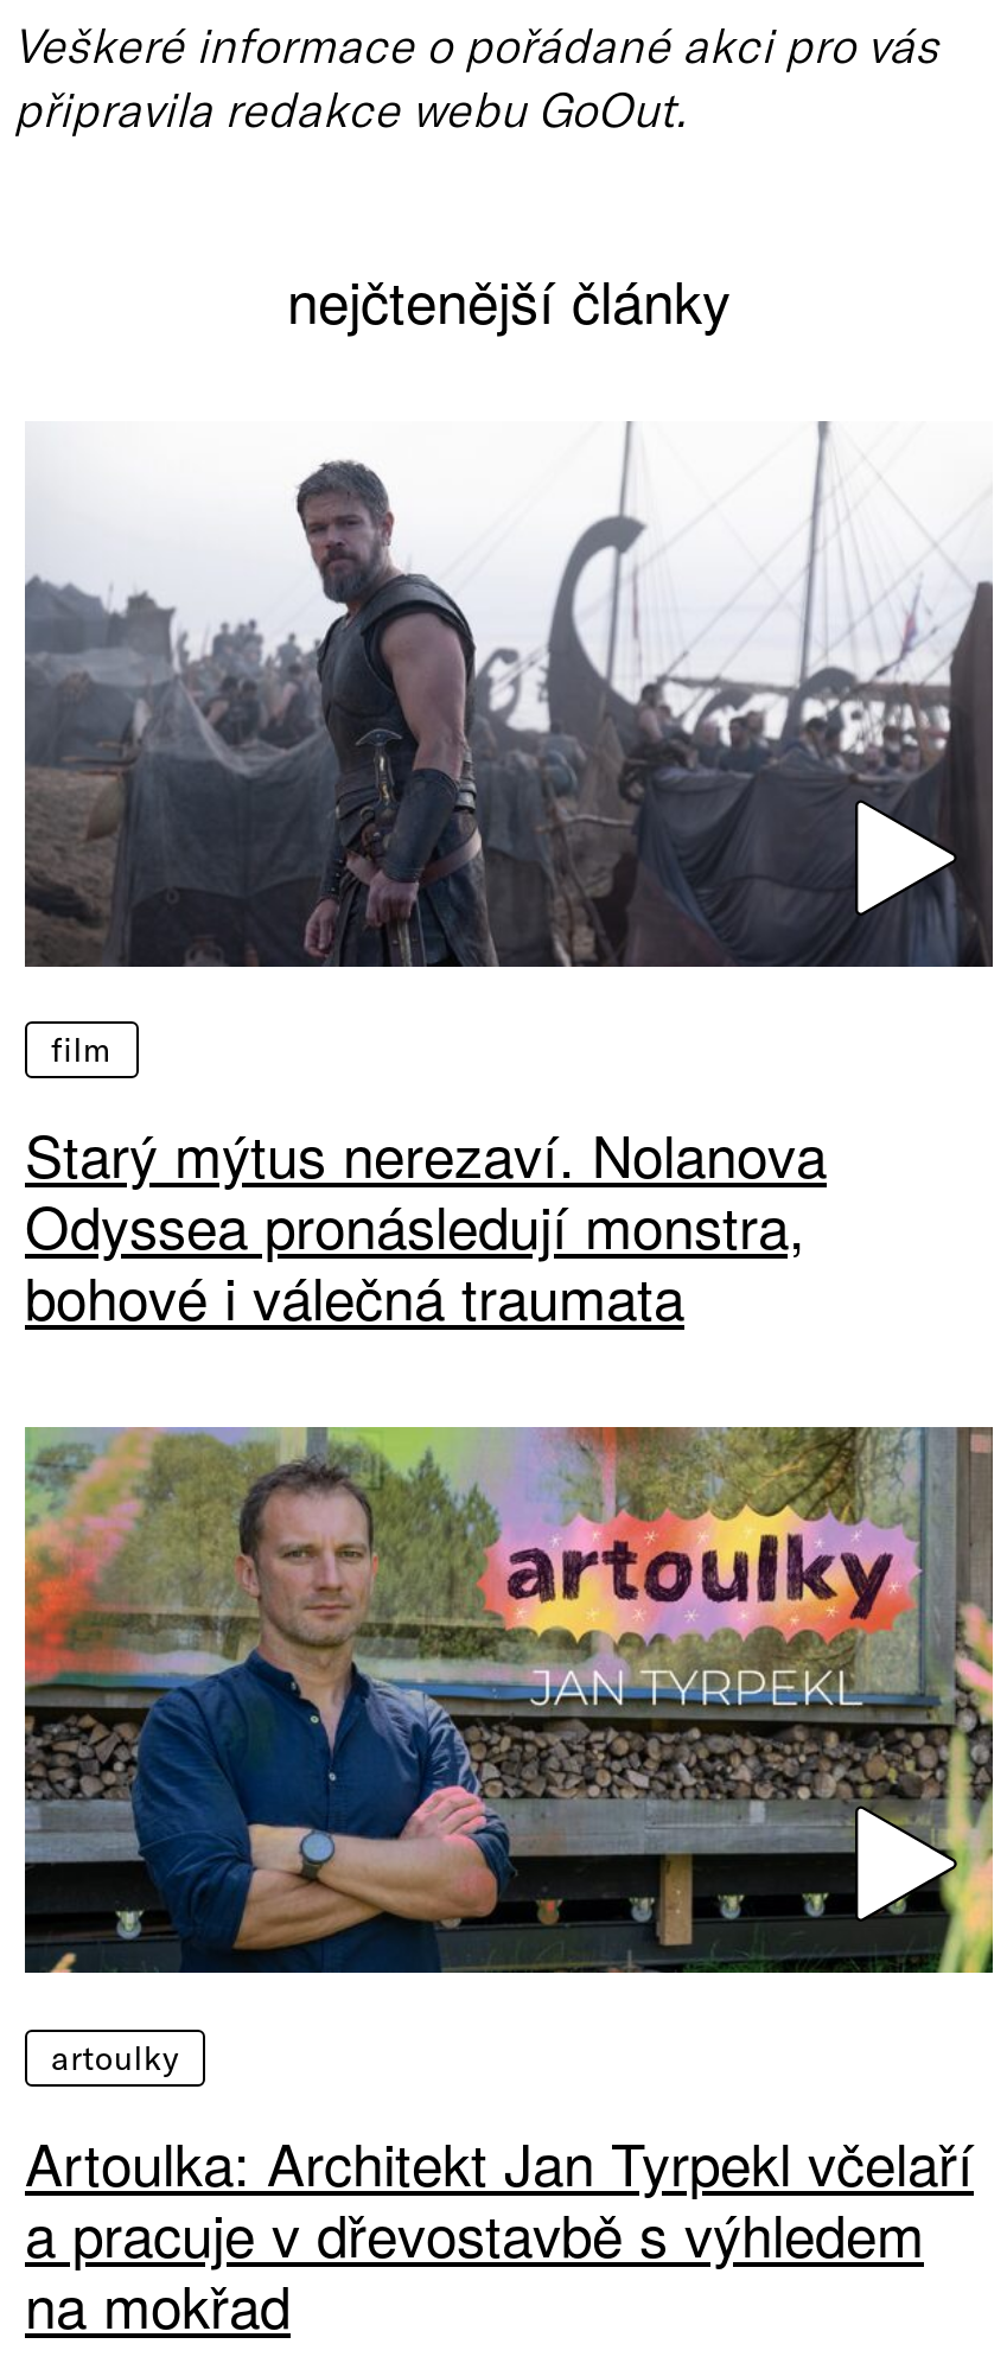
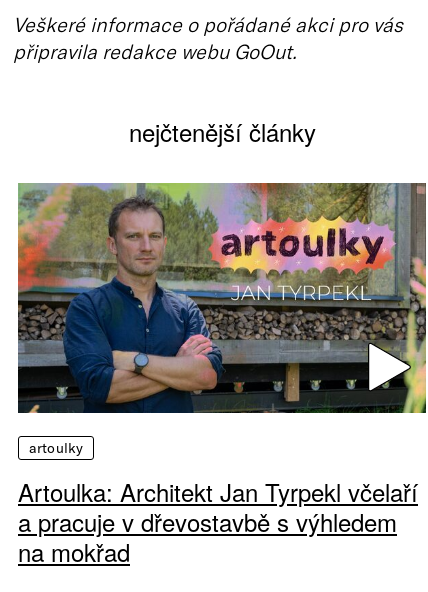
[23,421,995,1338] [image] | film | Starý mýtus nerezaví. Nolanova | Odyssea pronásledují monstra, | bohové i válečná traumata -> none

